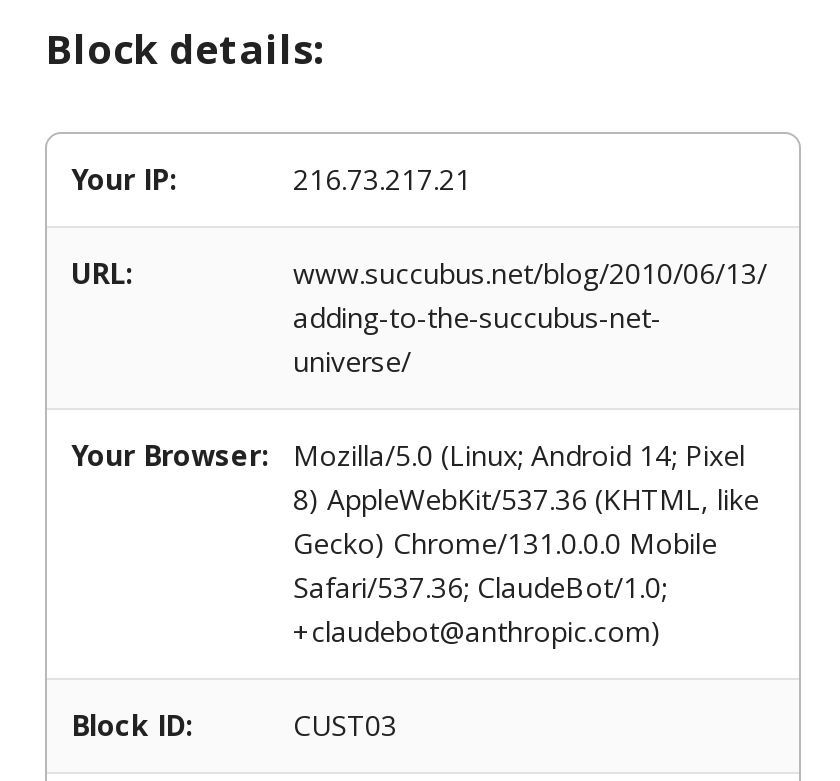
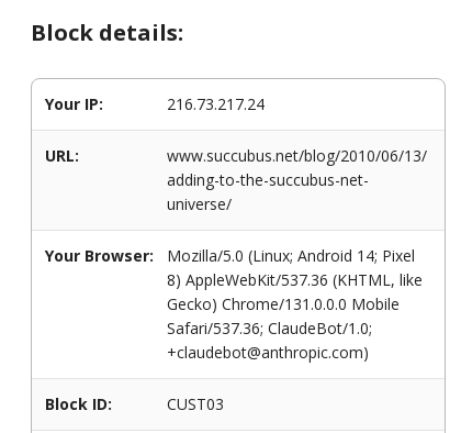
[293,160,471,198] 216.73.217.21 -> [167,93,265,114] 216.73.217.24

